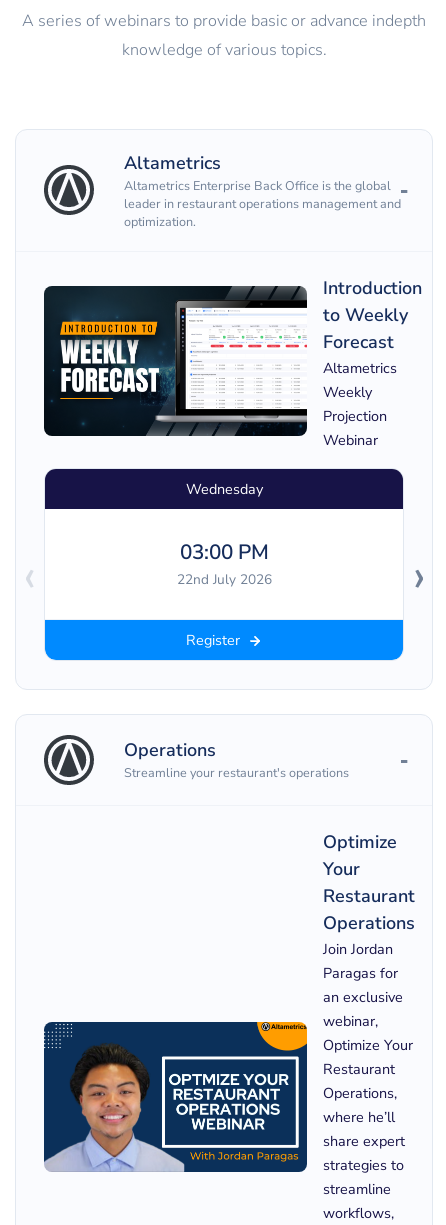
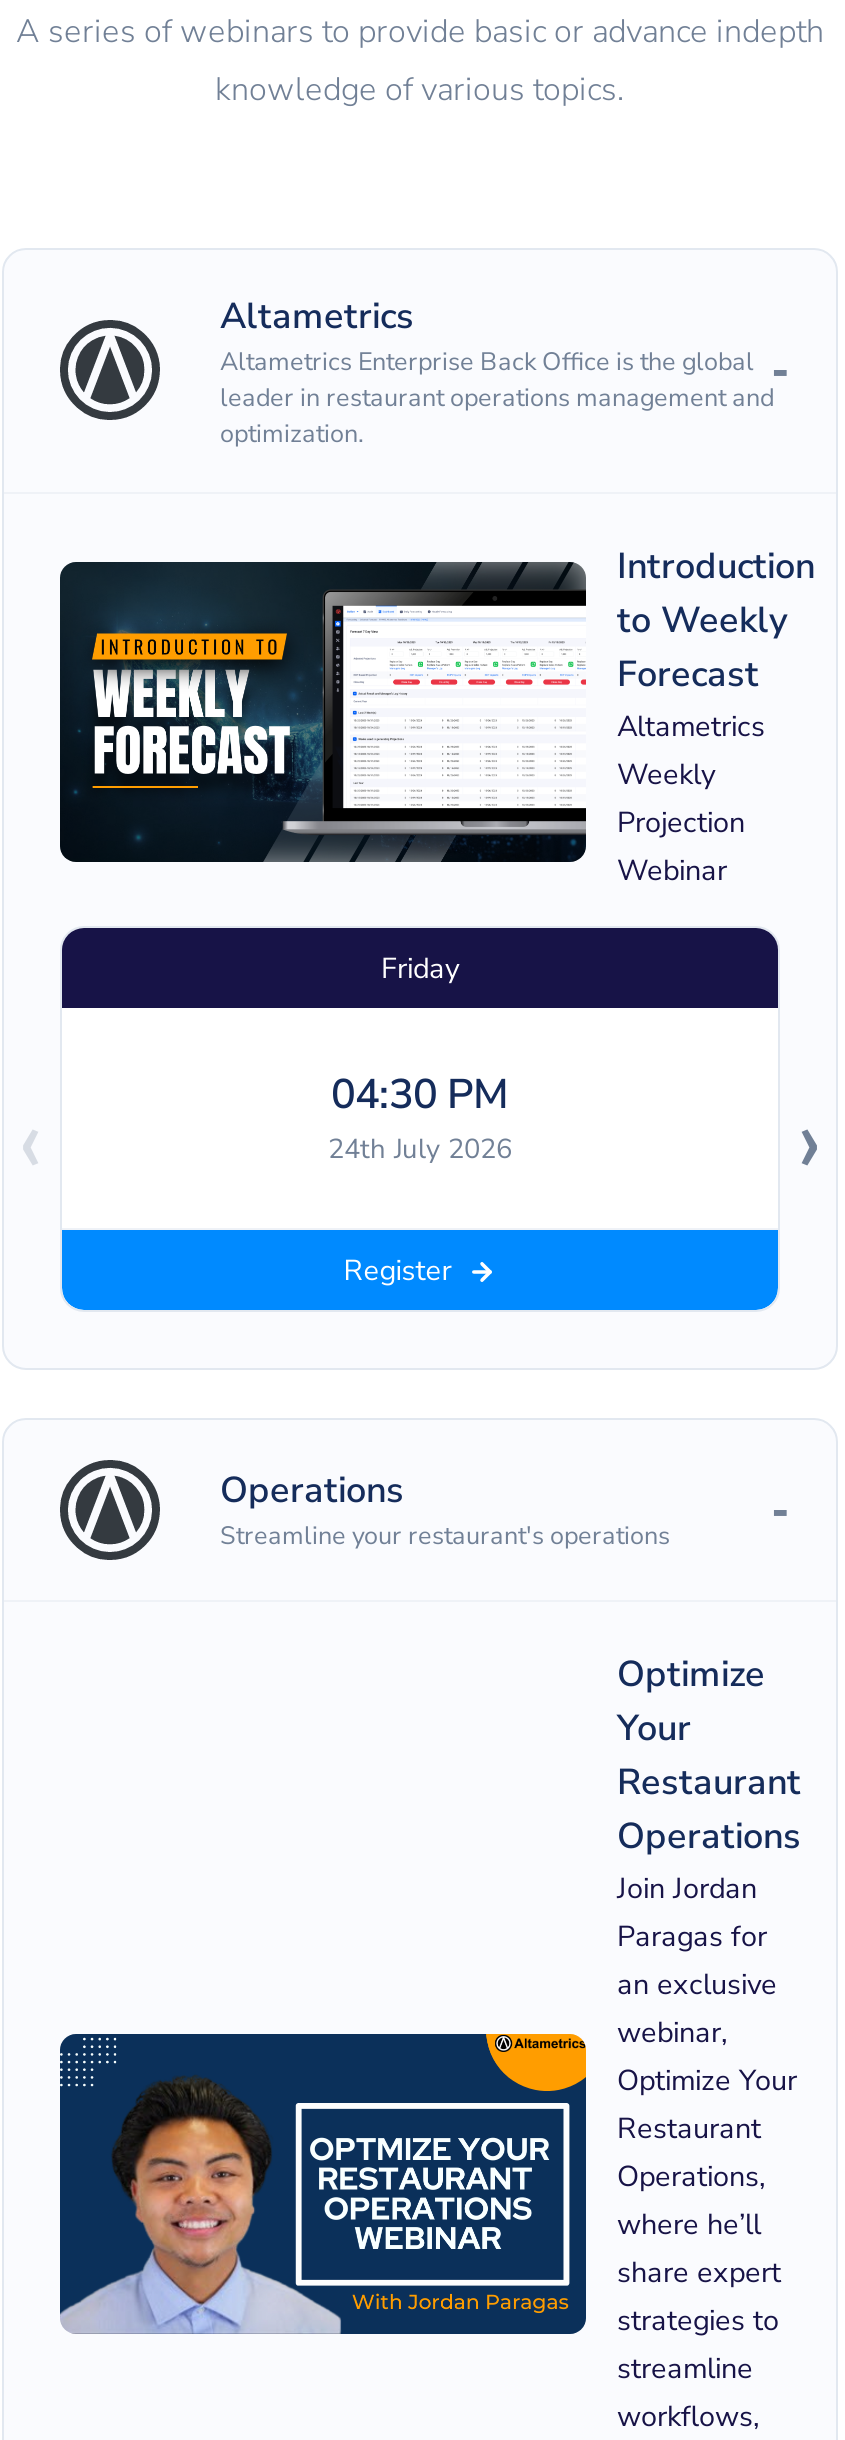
[185,478,262,498] Wednesday -> [381,947,459,987] Friday
[176,537,271,588] 03:00 PM | 22nd July 2026 -> [328,1065,512,1167] 04:30 PM | 24th July 2026

